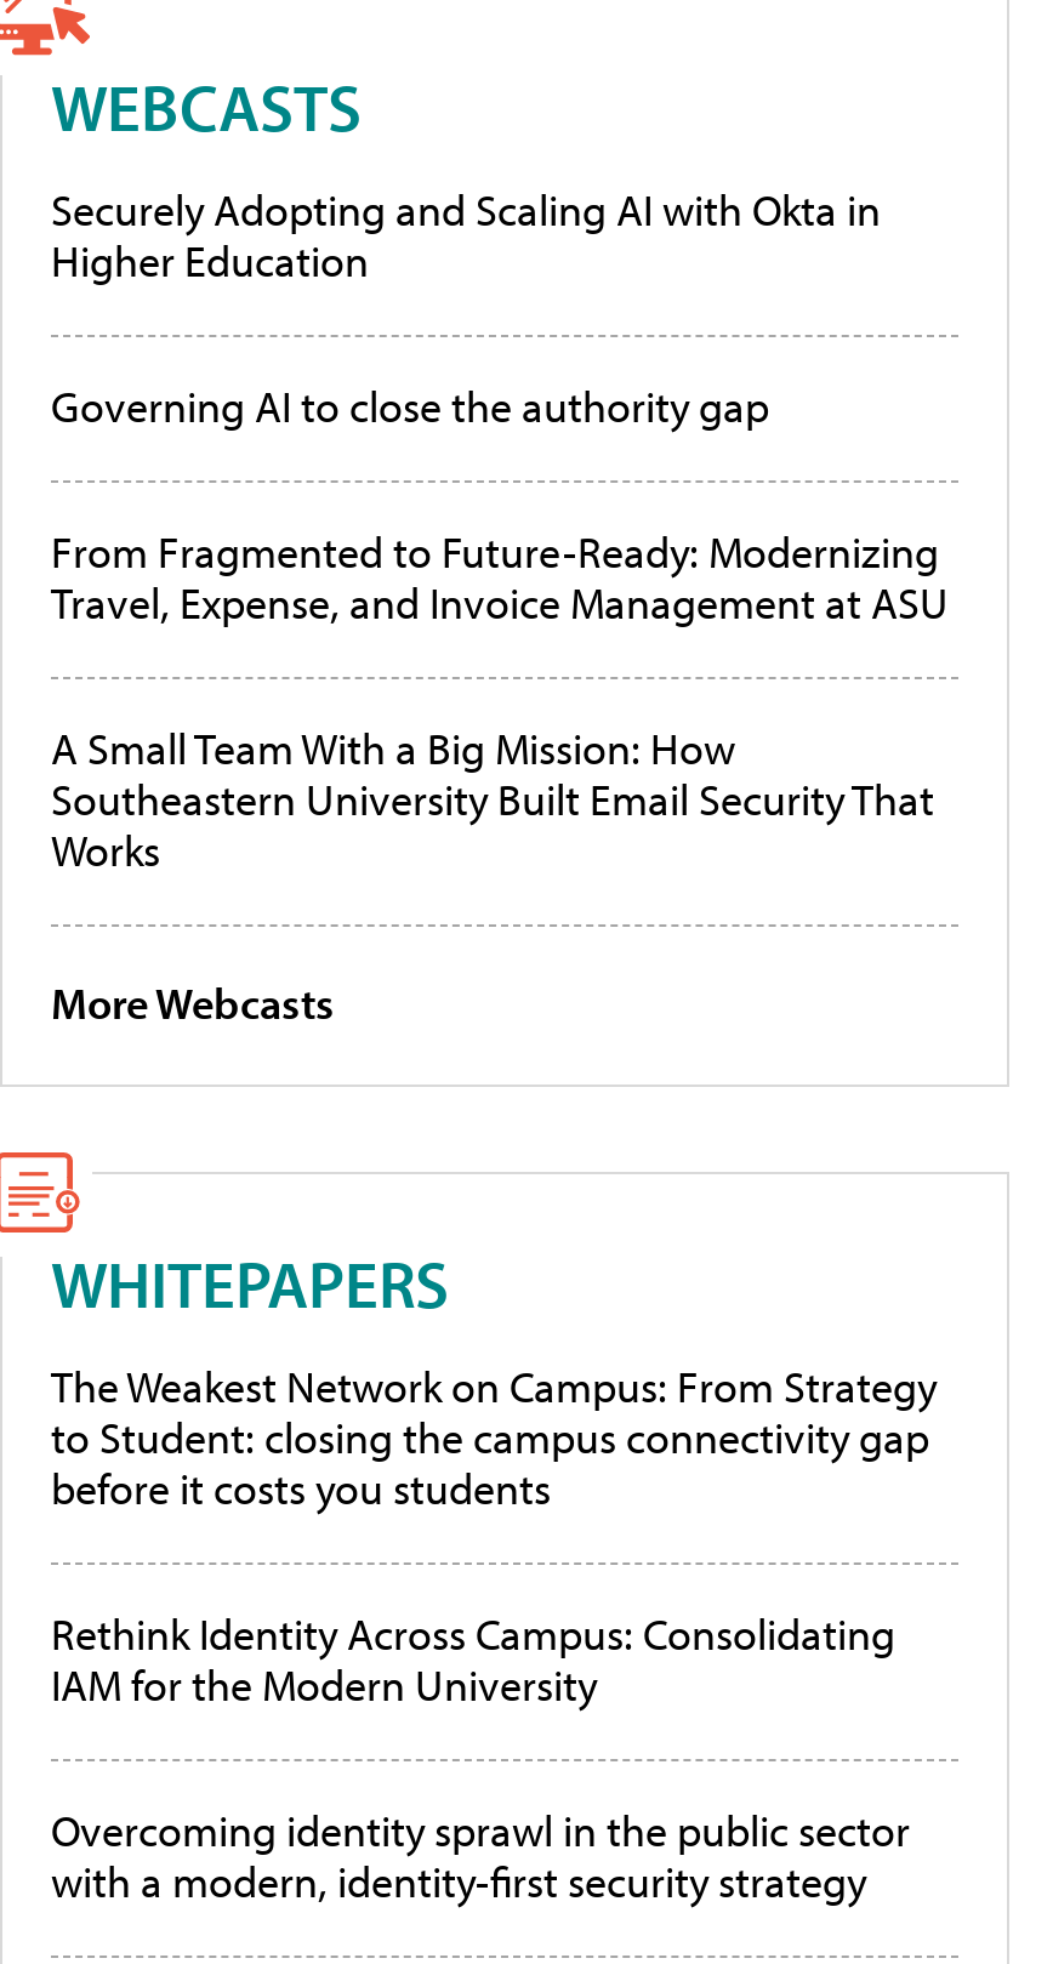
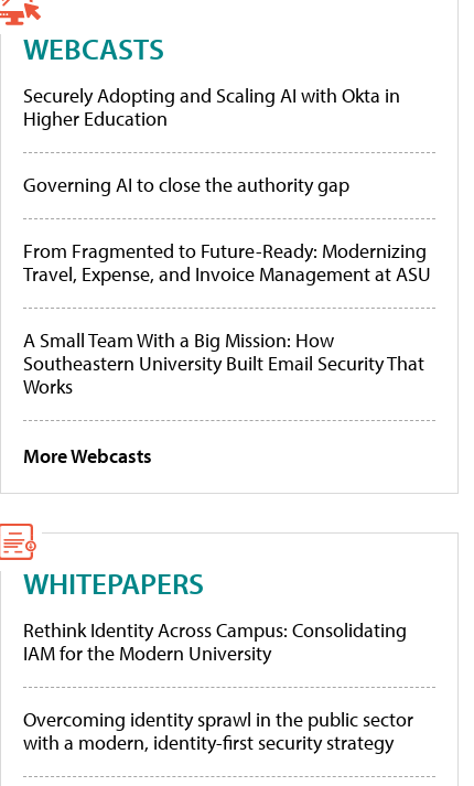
[51,1360,937,1517] The Weakest Network on Campus: From Strategy | to Student: closing the campus connectivity gap | before it costs you students -> none

